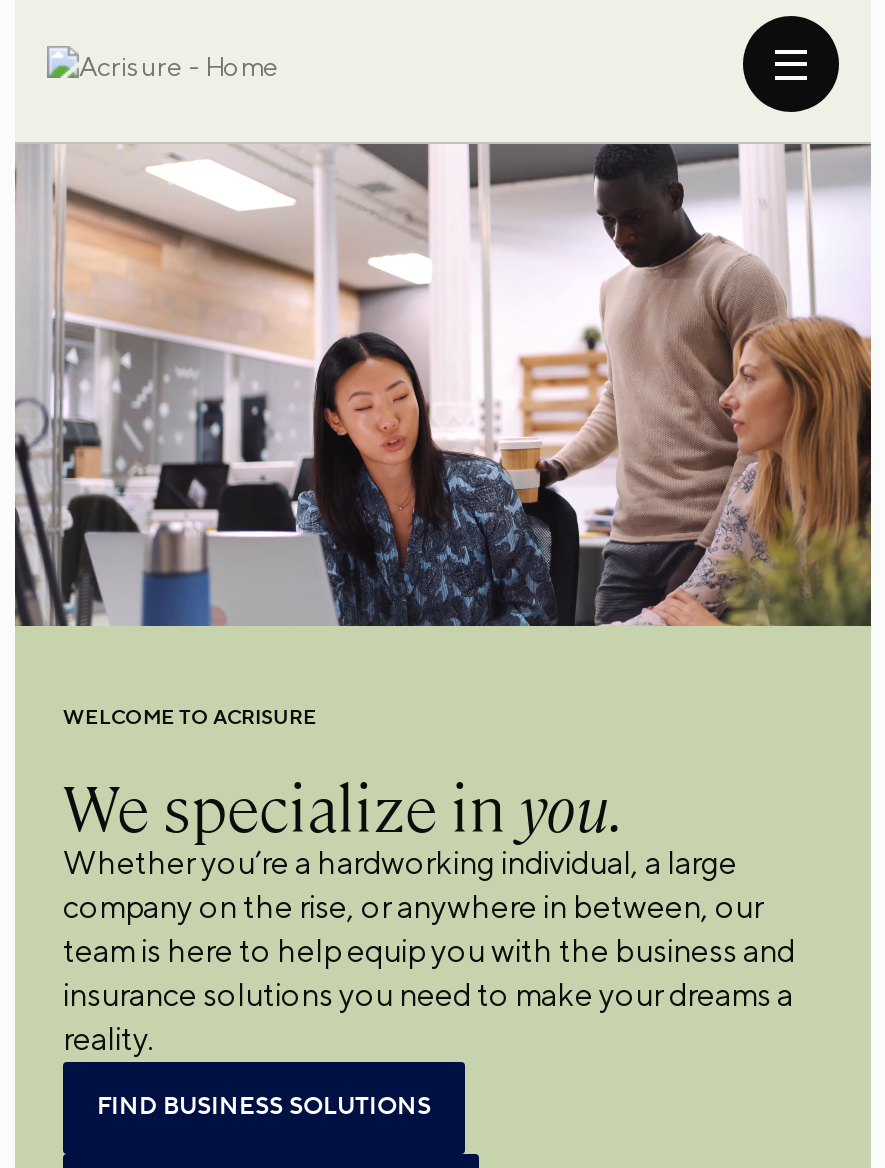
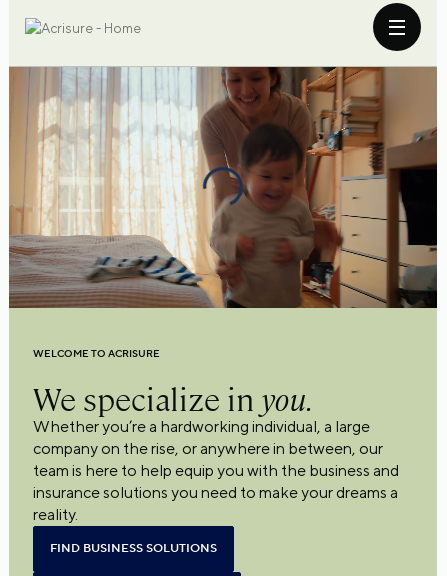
[13,142,873,628] [image] -> [9,66,438,309] [image]

